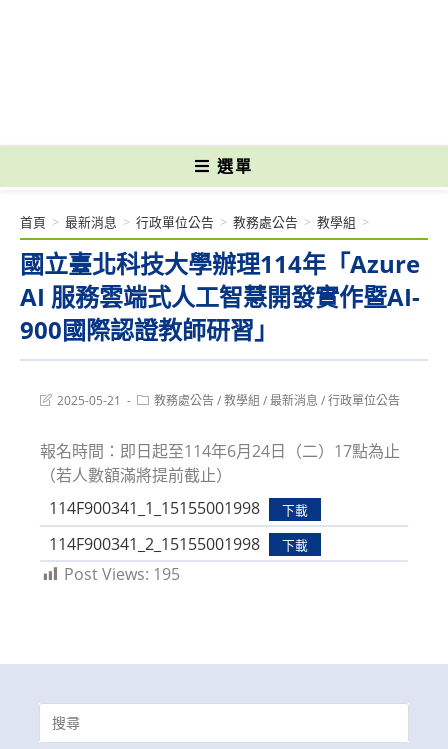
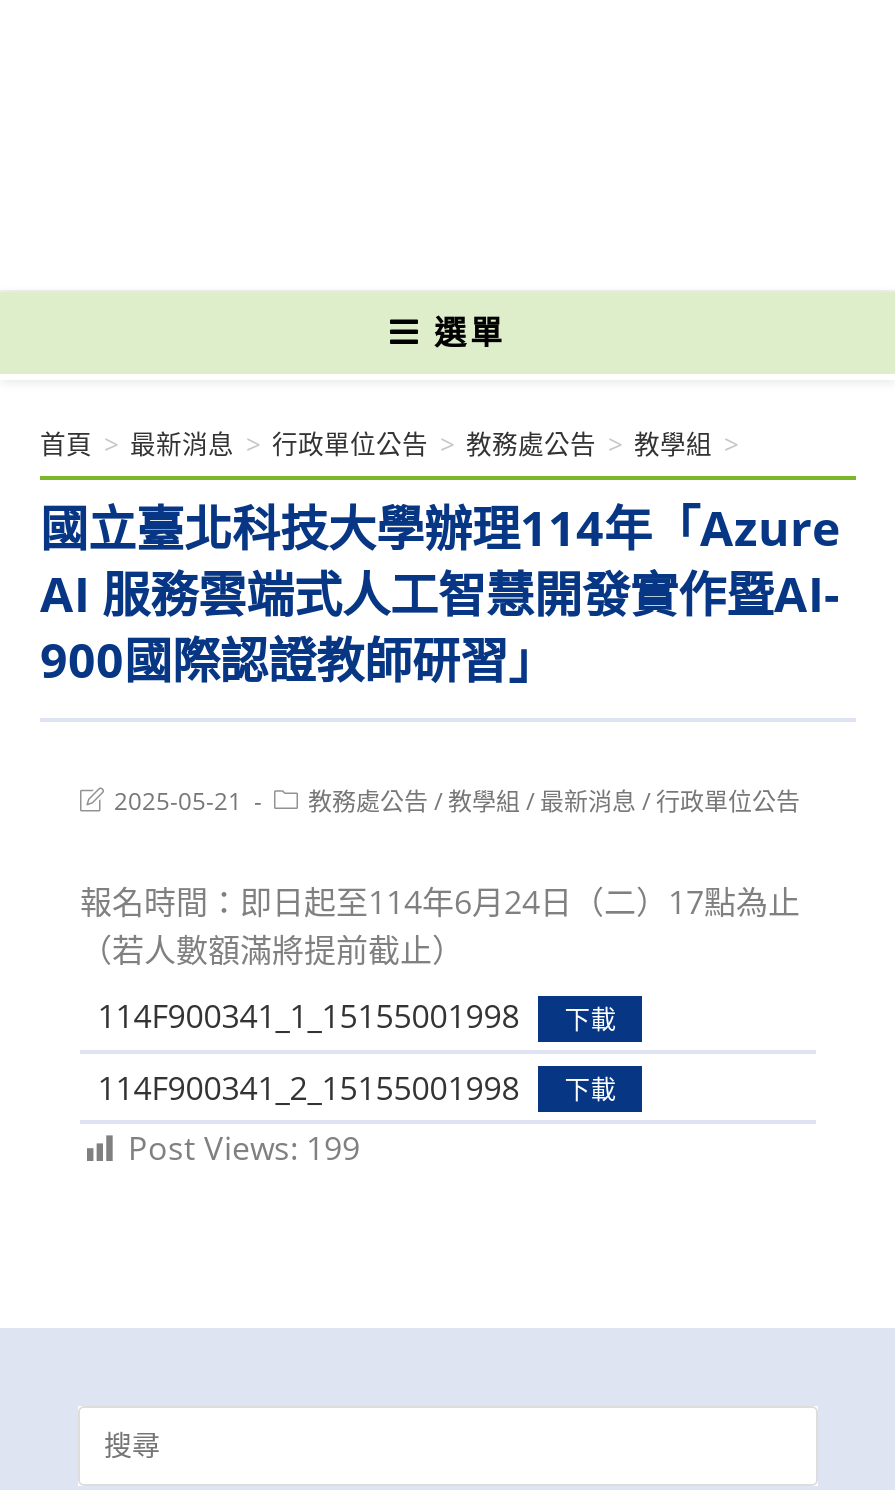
[64,563,180,585] Post Views: 195 -> [128,1126,360,1170] Post Views: 199

